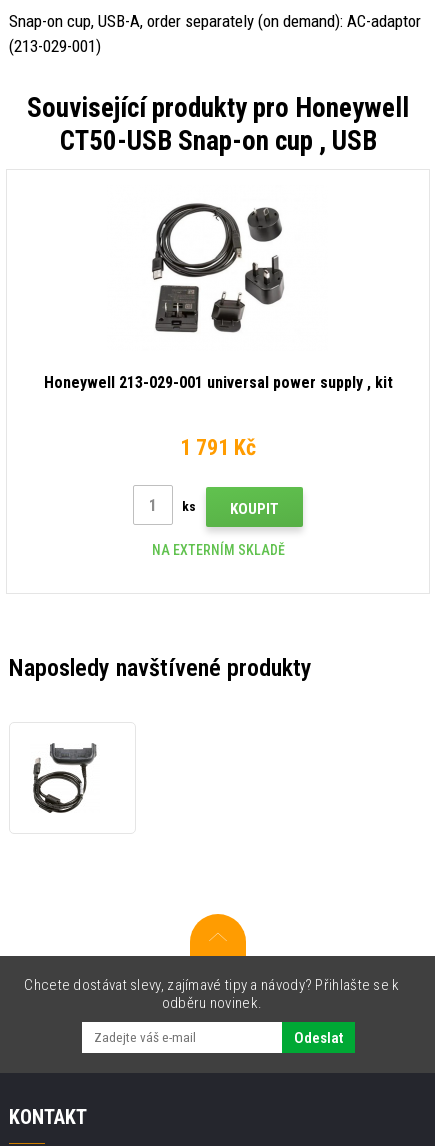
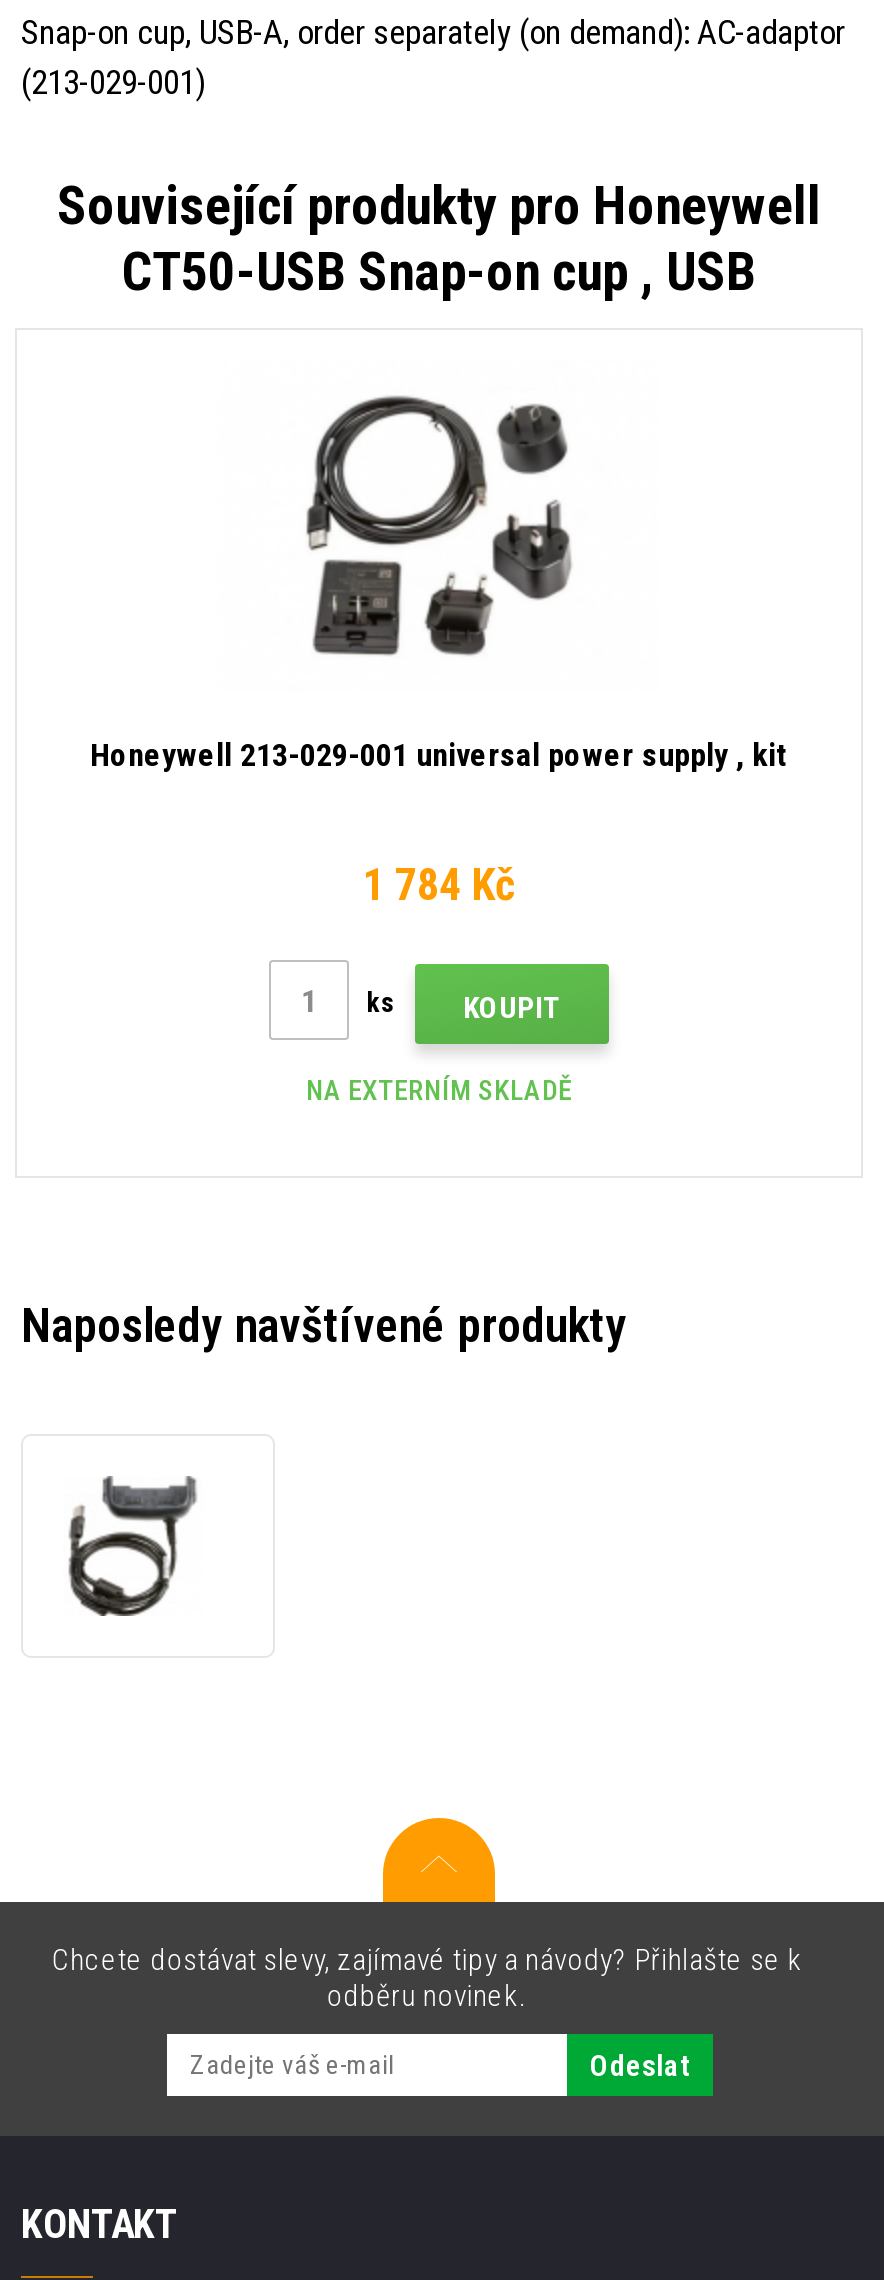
[180,435,256,460] 1 791 Kč -> [363,860,515,910] 1 784 Kč

